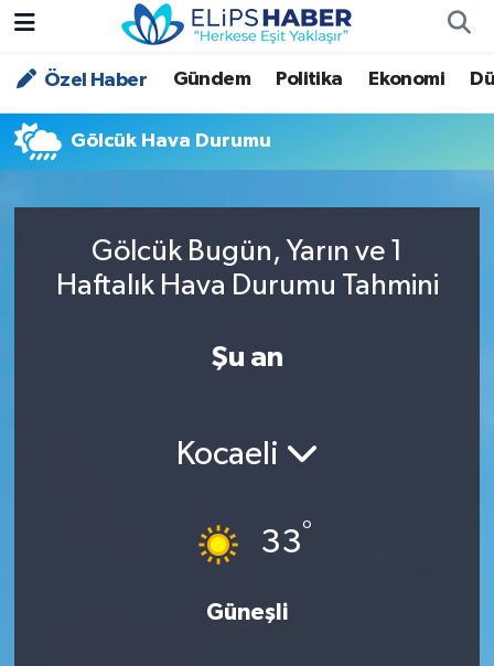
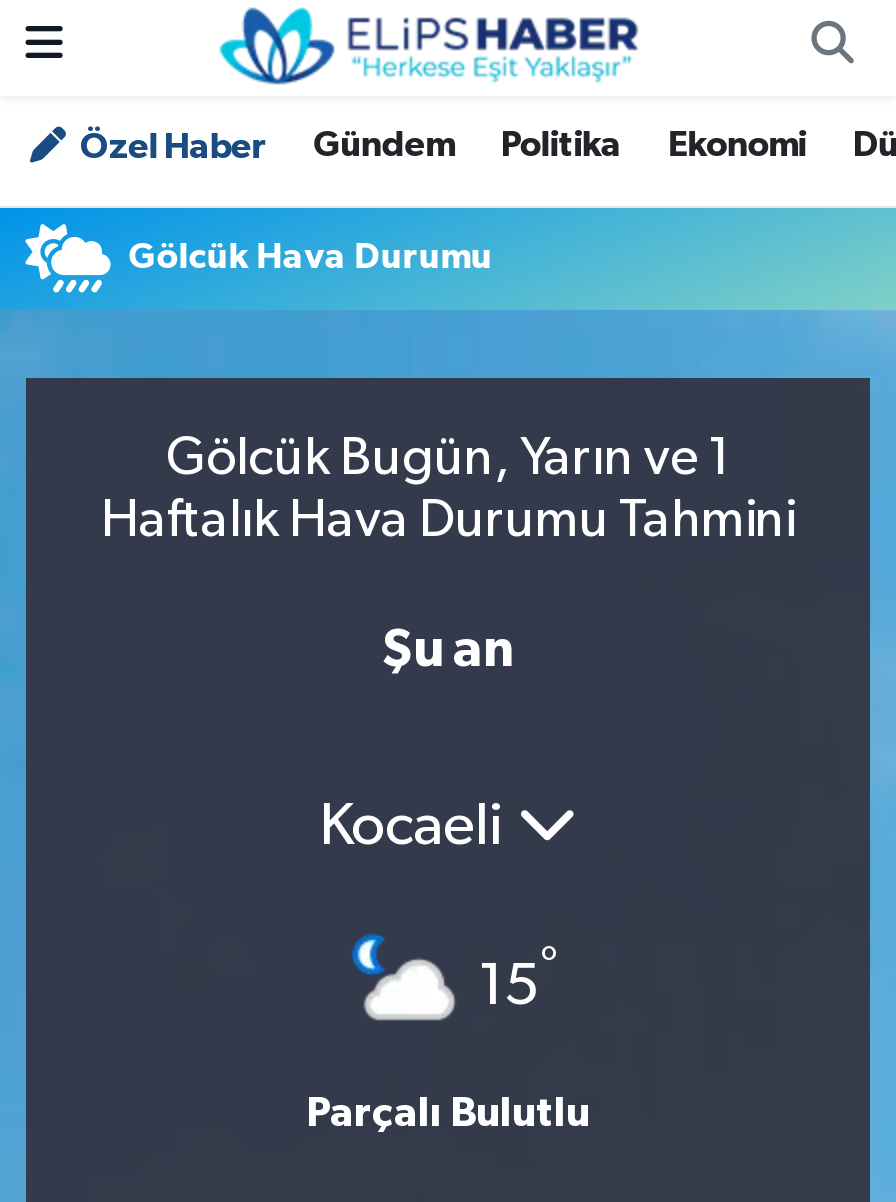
[194,515,312,566] [image] | 33° -> [350,932,558,1024] [image] | 15°
[206,600,288,624] Güneşli -> [306,1091,590,1133] Parçalı Bulutlu

